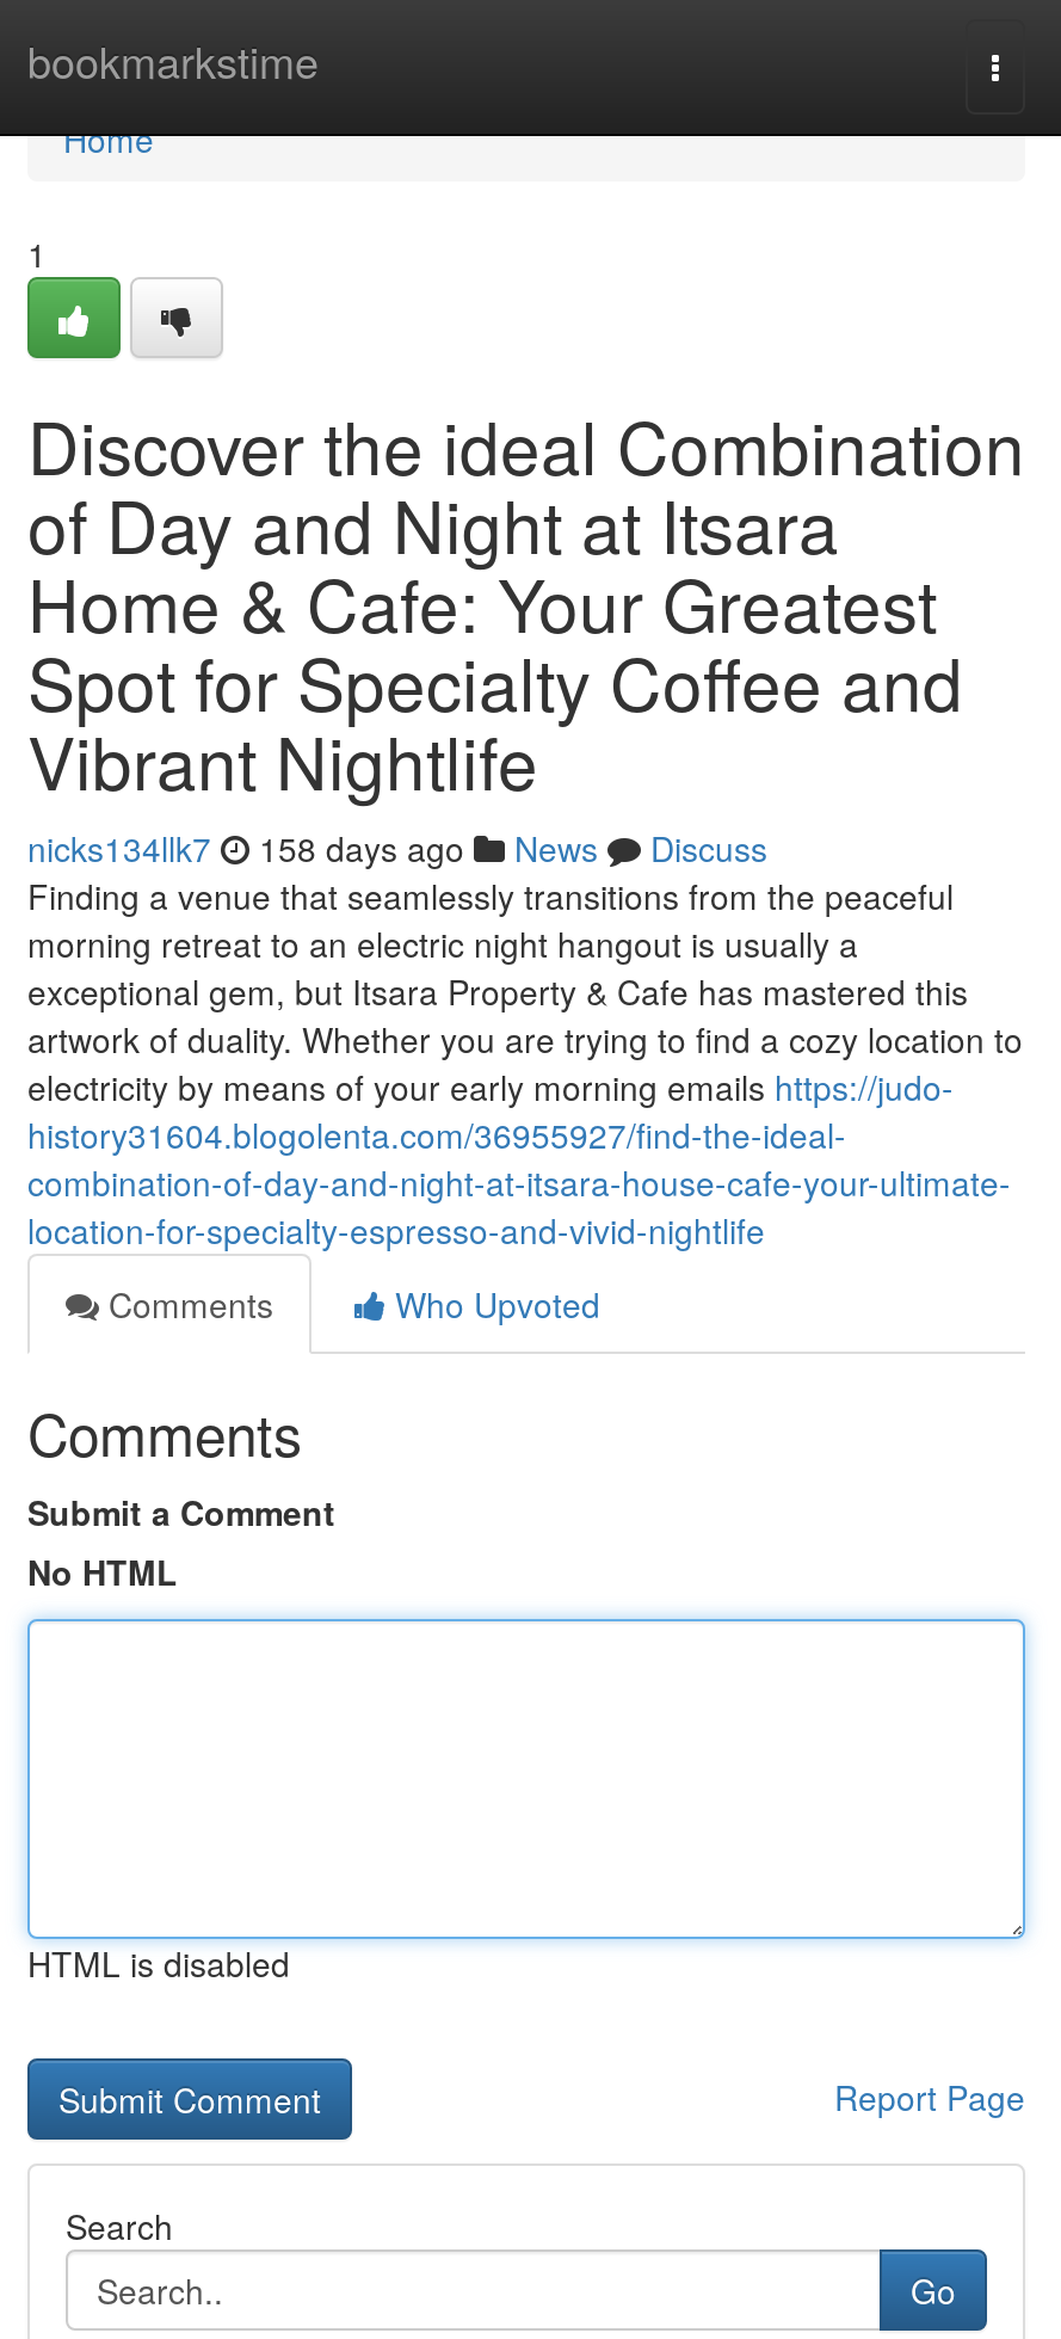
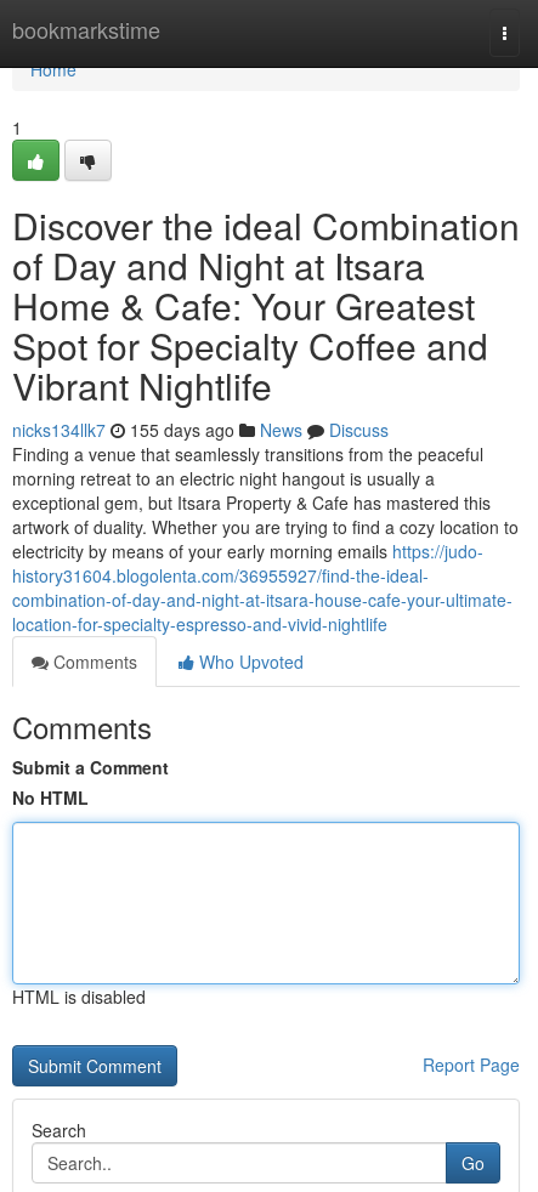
[27,824,767,872] nicks134llk7 158 days ago News Discuss -> [12,418,389,442] nicks134llk7 155 days ago News Discuss

